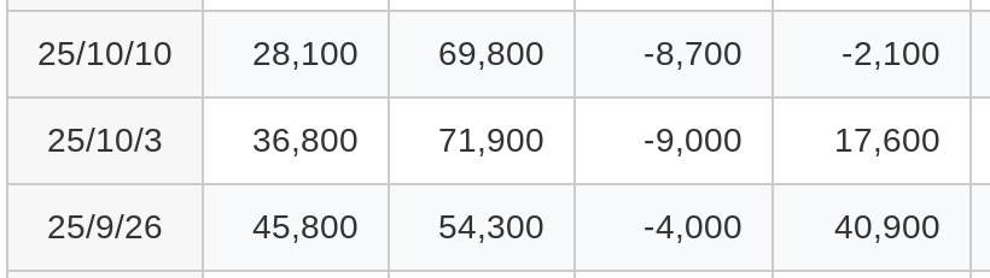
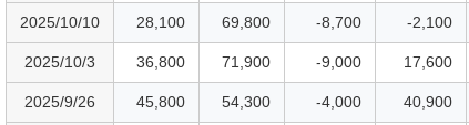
[37,33,173,72] 25/10/10 -> [20,13,100,31] 2025/10/10
[47,120,163,158] 25/10/3 -> [24,53,95,71] 2025/10/3
[47,207,163,245] 25/9/26 -> [24,93,95,110] 2025/9/26

